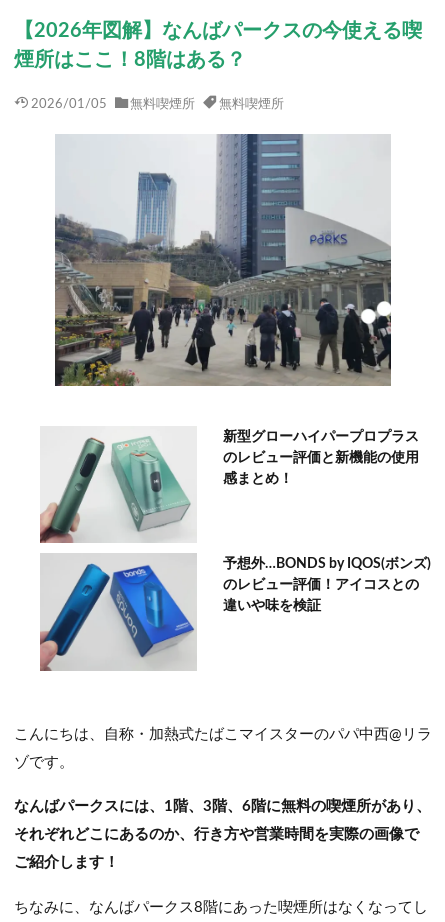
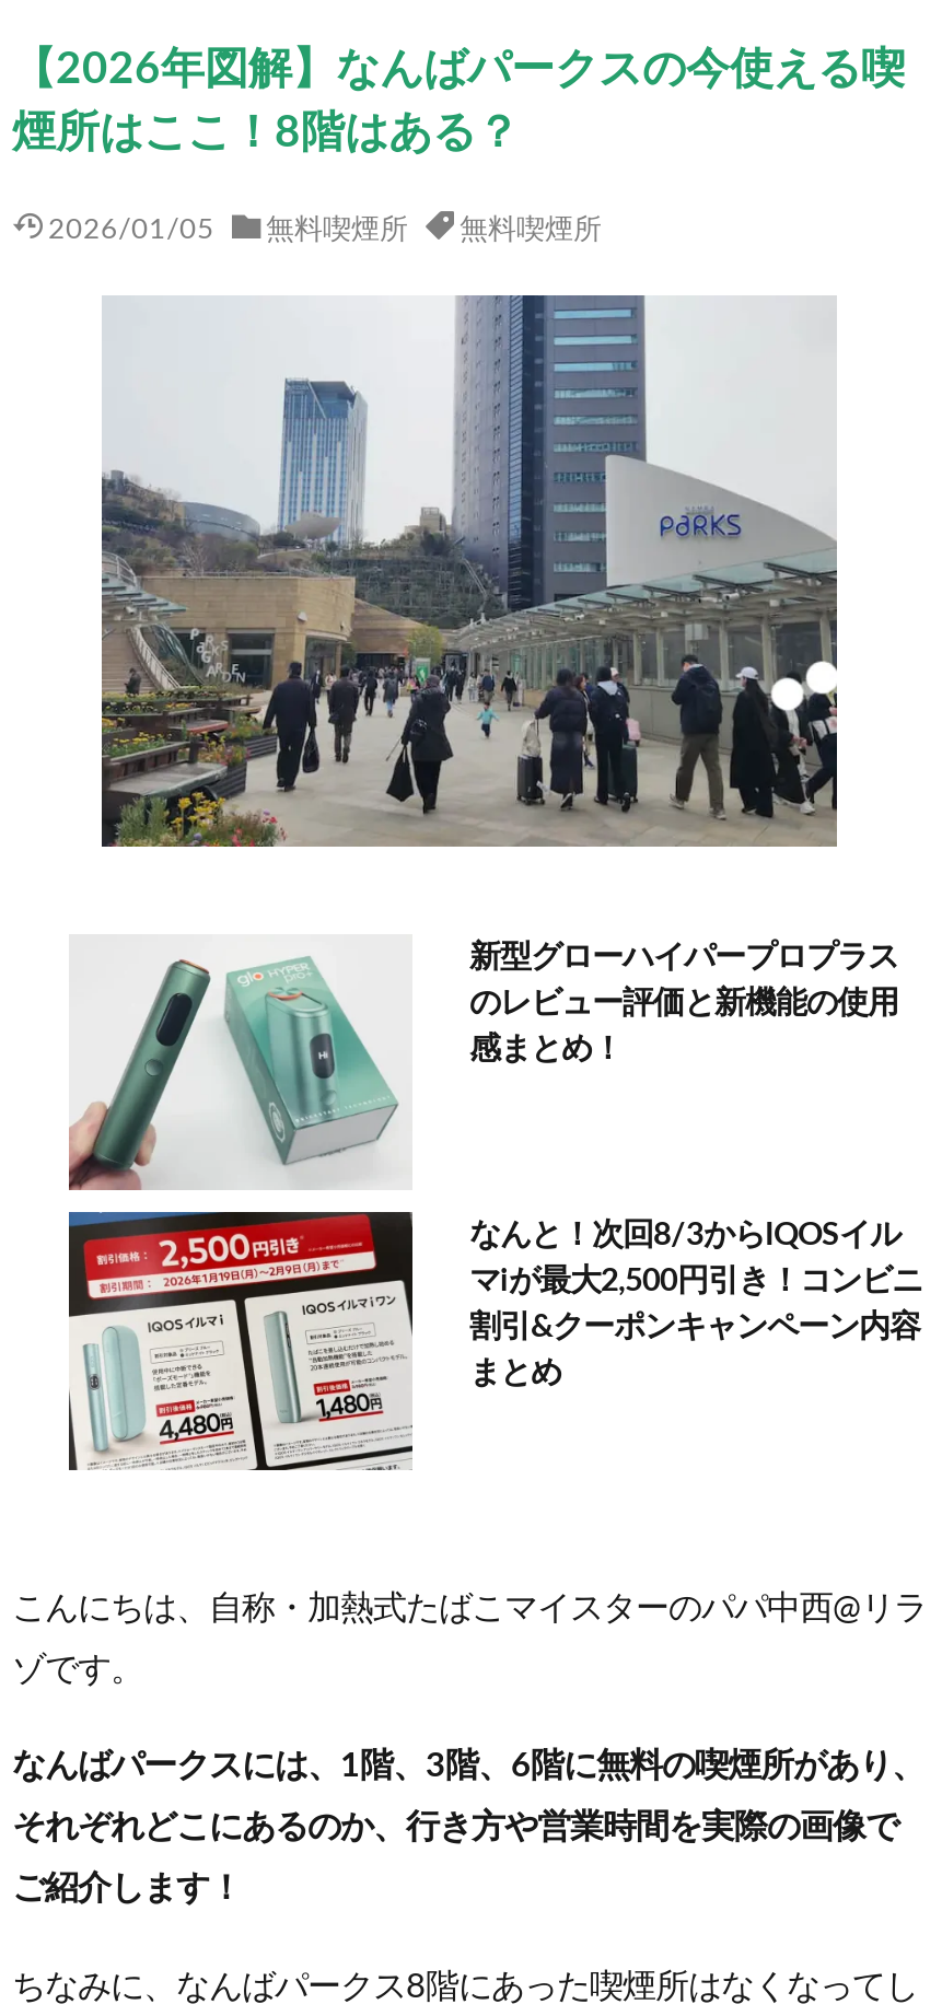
[39,553,431,672] [image] | 予想外…BONDS by IQOS(ボンズ) | のレビュー評価！アイコスとの | 違いや味を検証 -> [67,1210,922,1472] [image] | なんと！次回8/3からIQOSイル | マiが最大2,500円引き！コンビニ | 割引&クーポンキャンペーン内容 | まとめ

